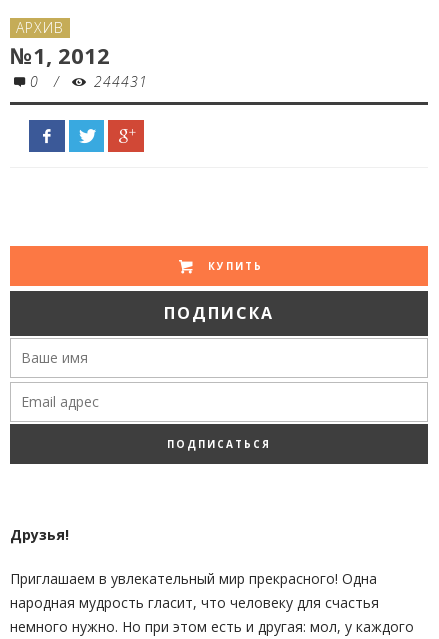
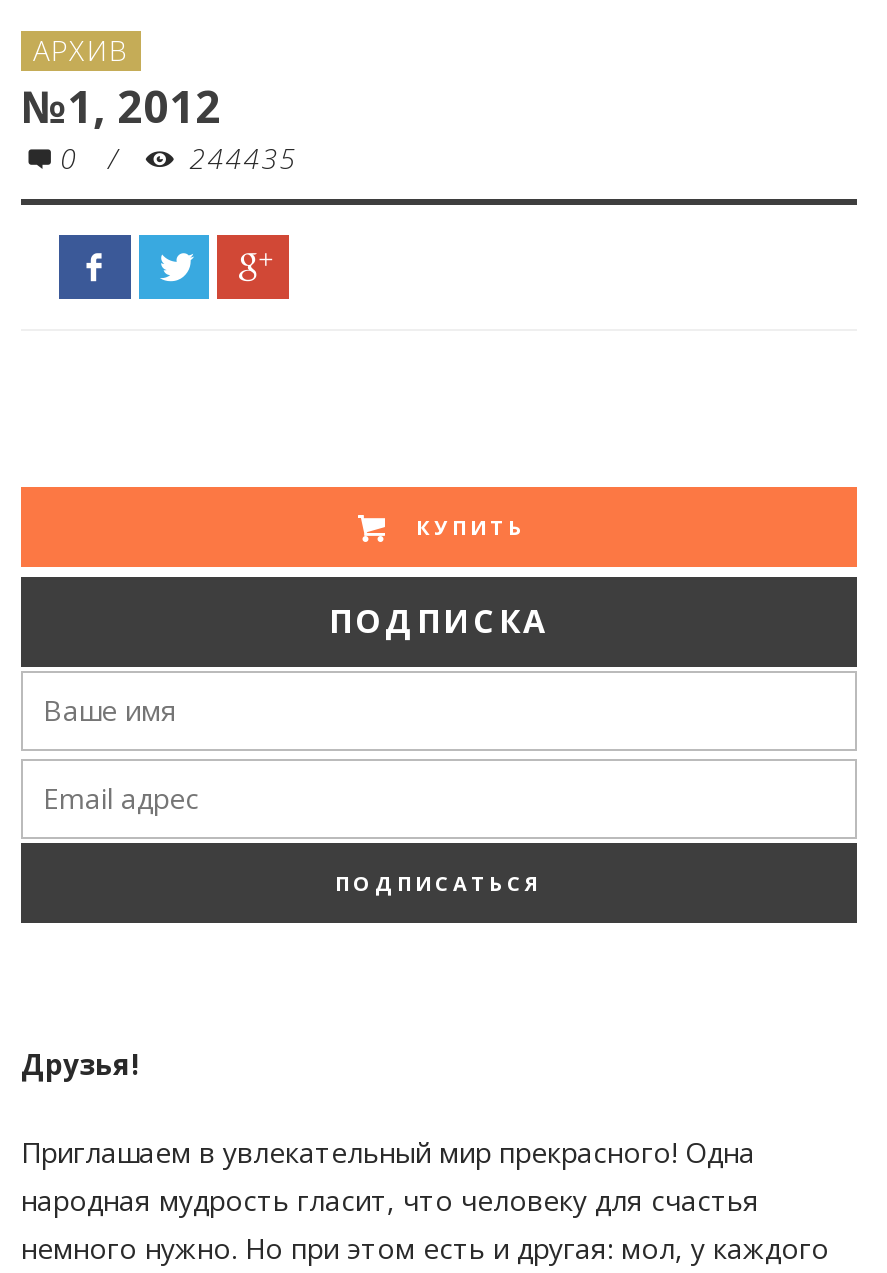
[94,71,148,90] 244431 -> [189,138,297,176] 244435

